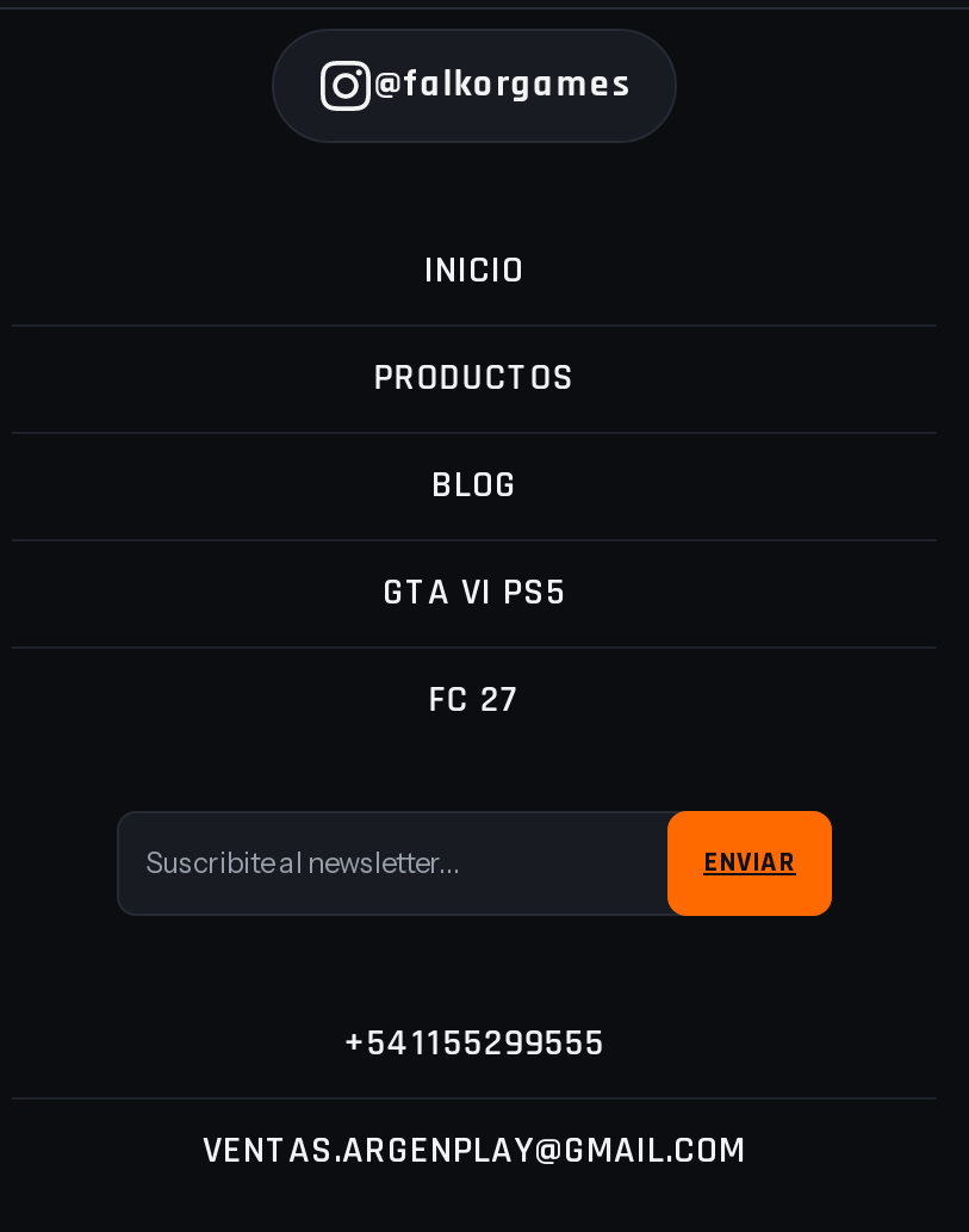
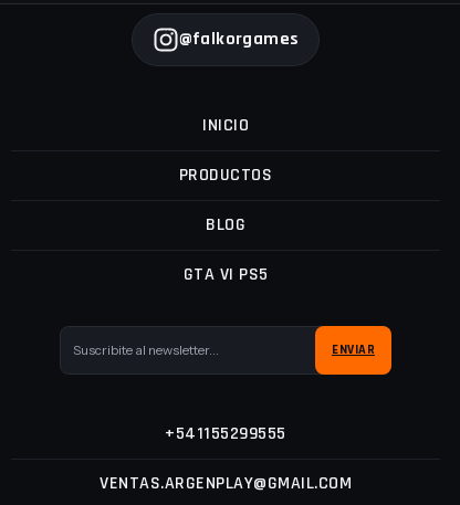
[429,675,520,725] FC 27 -> none

